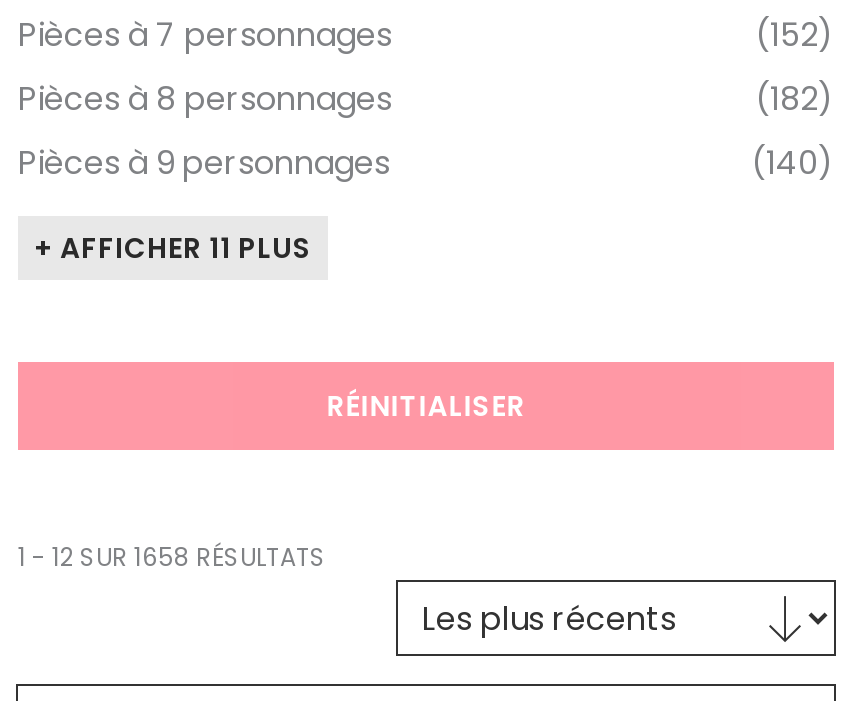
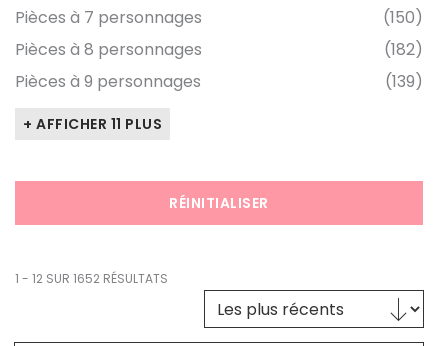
[756,12,834,58] (152) -> [383,6,423,29] (150)
[752,140,834,186] (140) -> [385,70,423,93] (139)
[18,540,326,574] 1 - 12 SUR 1658 RÉSULTATS -> [15,270,168,287] 1 - 12 SUR 1652 RÉSULTATS

